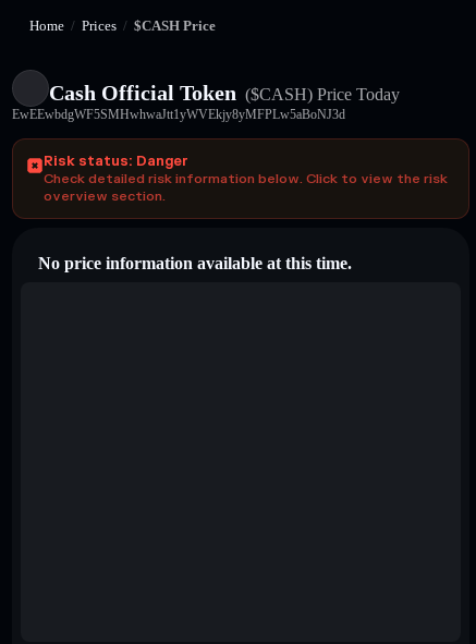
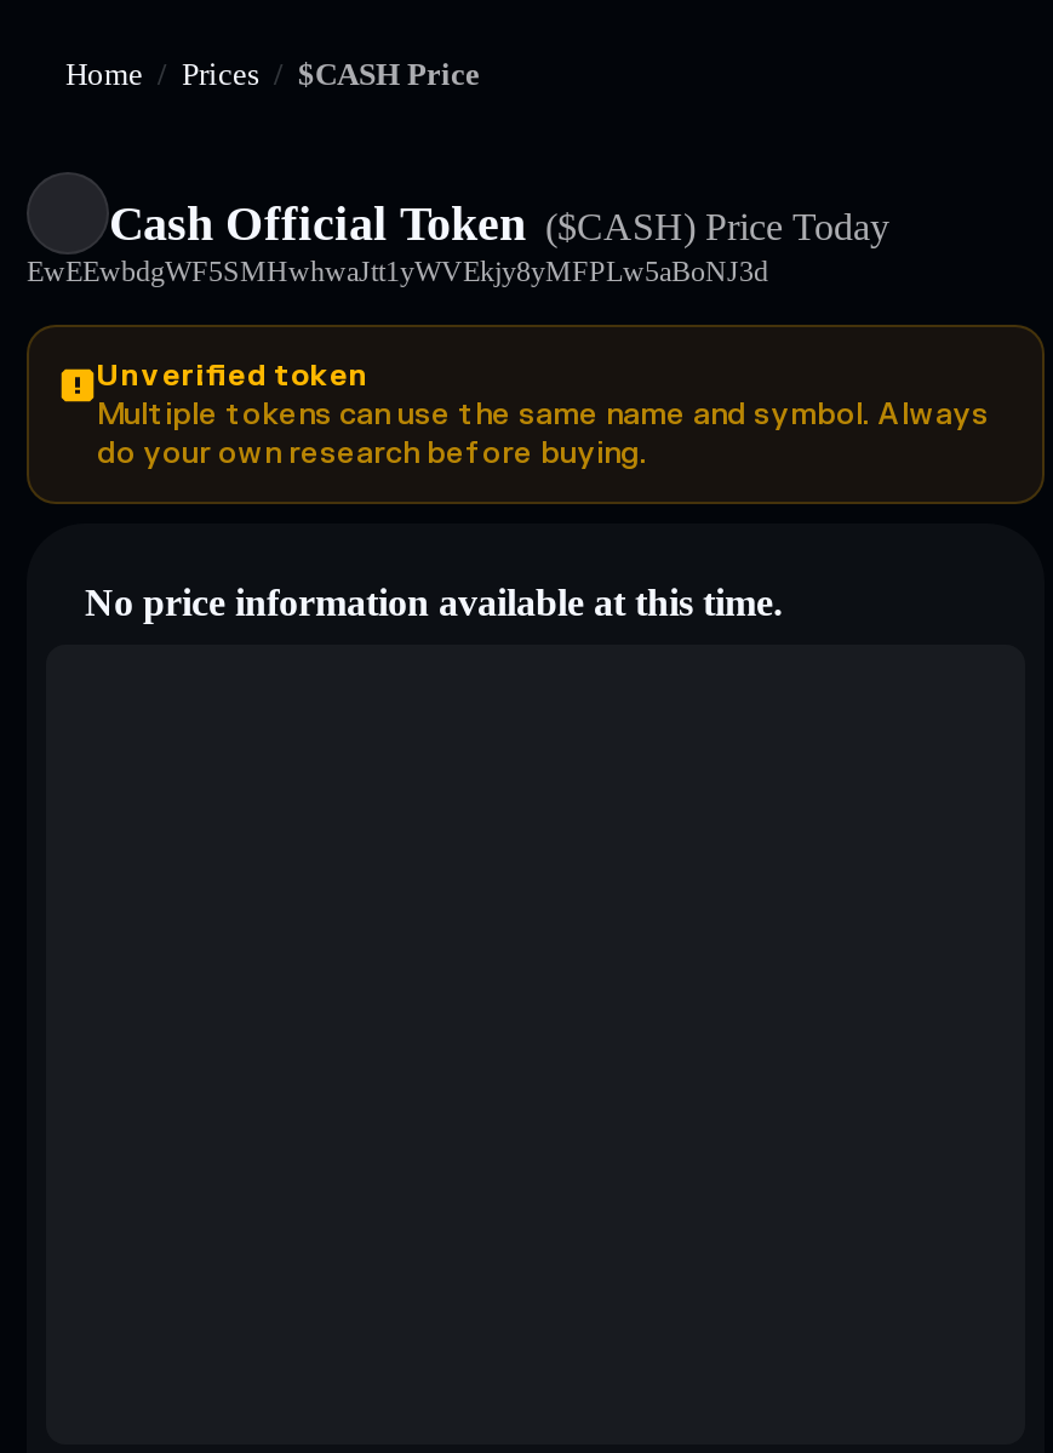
[44,153,448,205] Risk status: Danger | Check detailed risk information below. Click to view the risk | overview section. -> [97,356,989,473] Unverified token | Multiple tokens can use the same name and symbol. Always | do your own research before buying.

